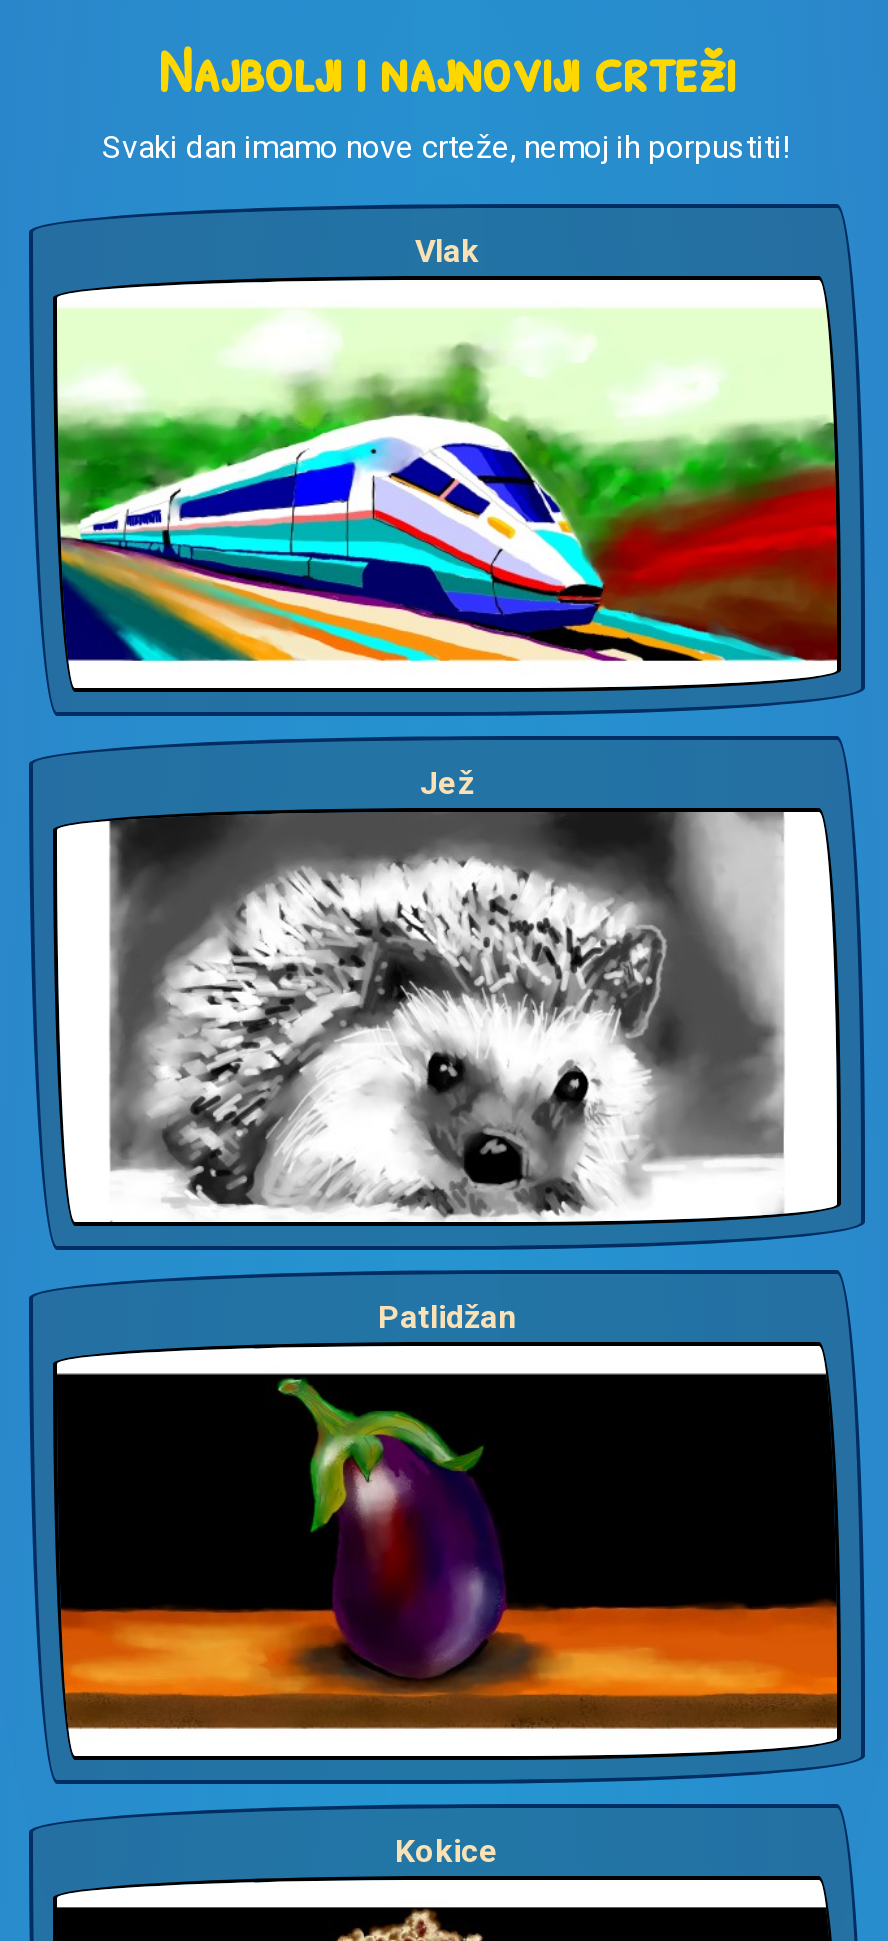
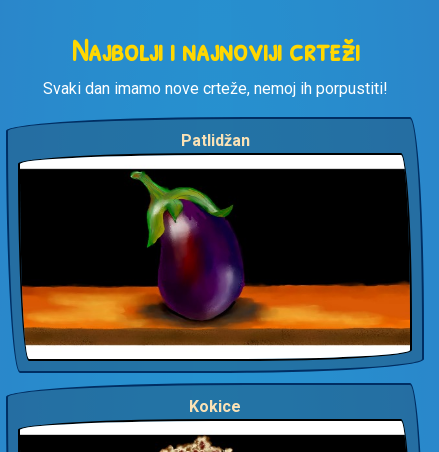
[415,231,479,269] Vlak -> none
[55,308,839,664] [image] -> none
[420,765,474,803] Jež -> none
[53,810,843,1252] [image] -> none

